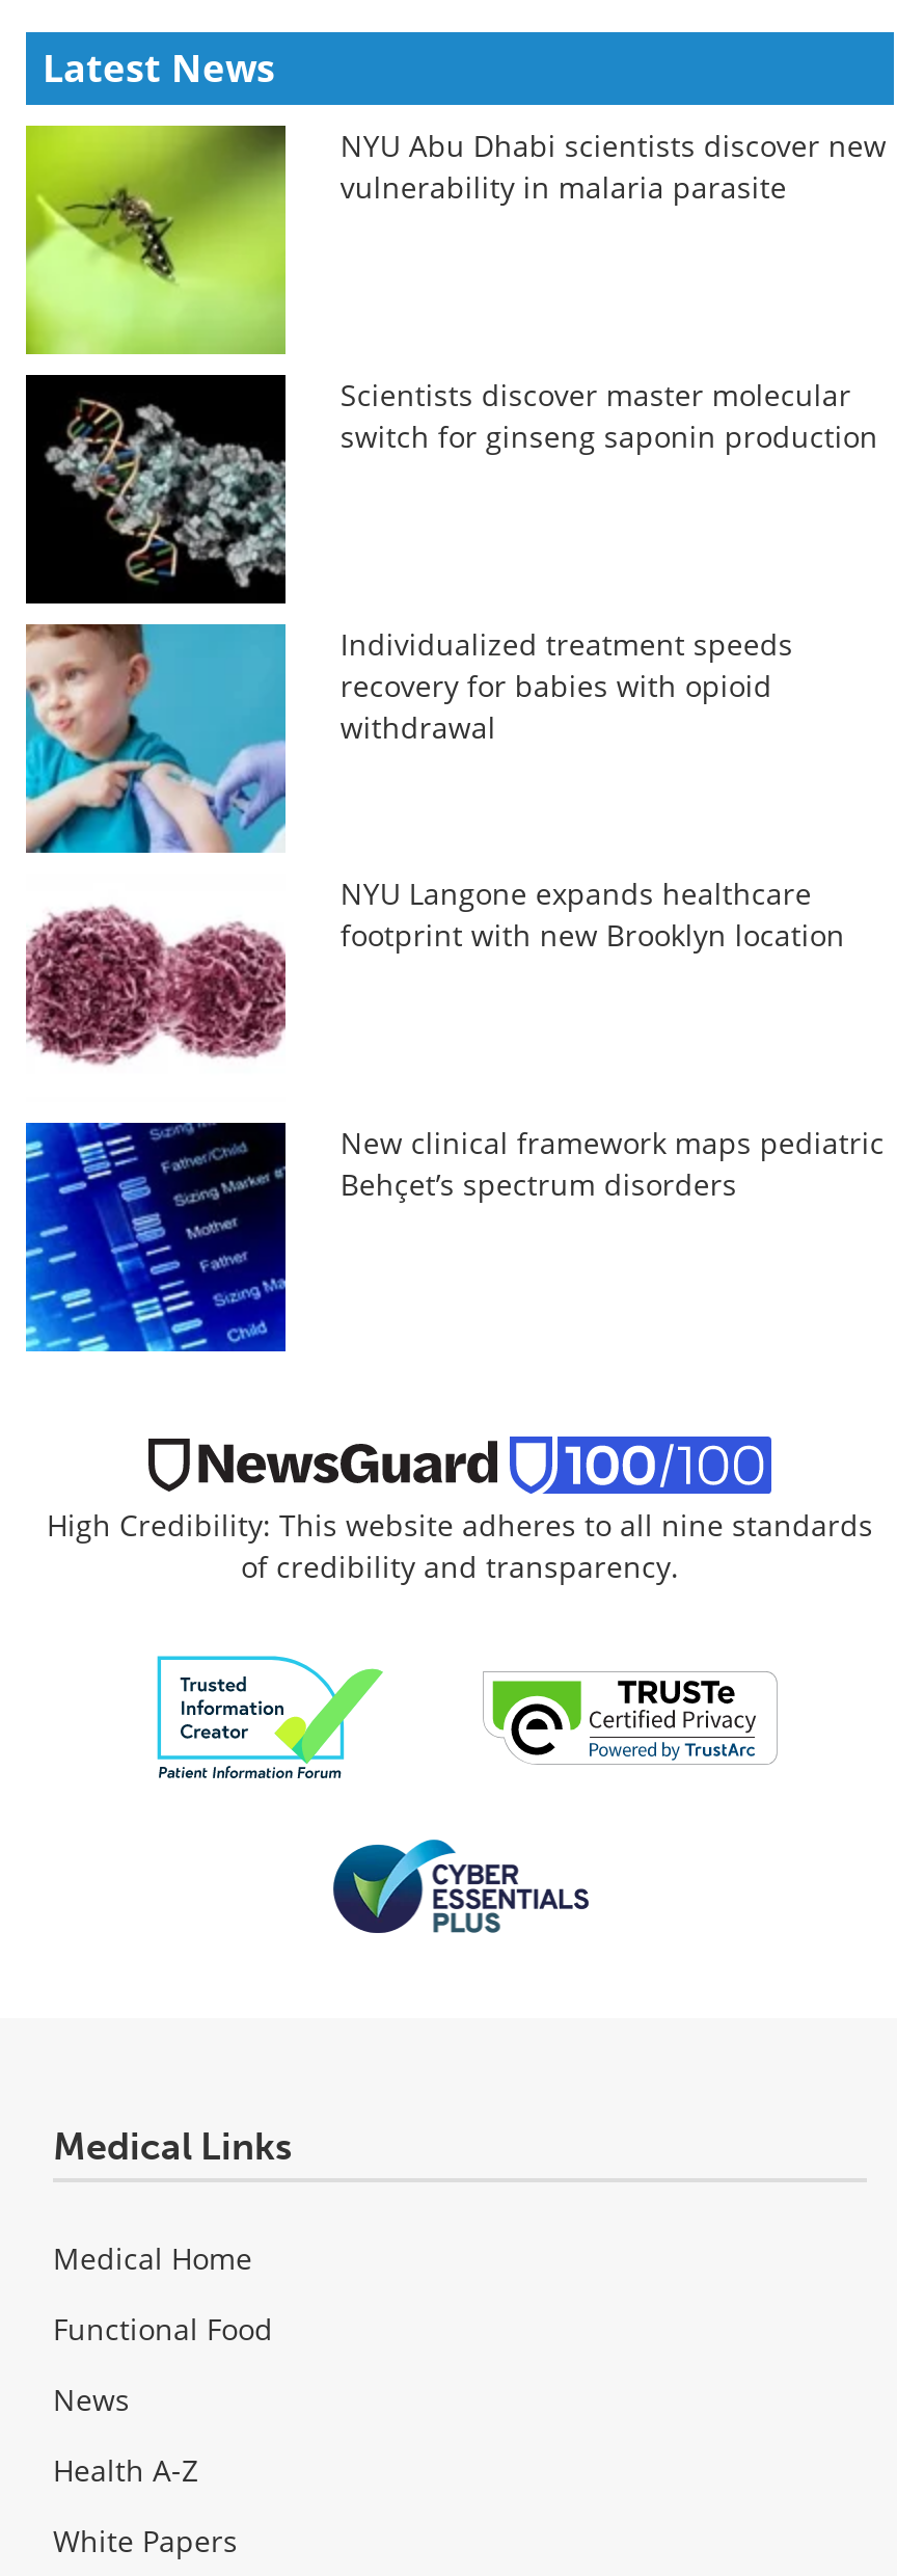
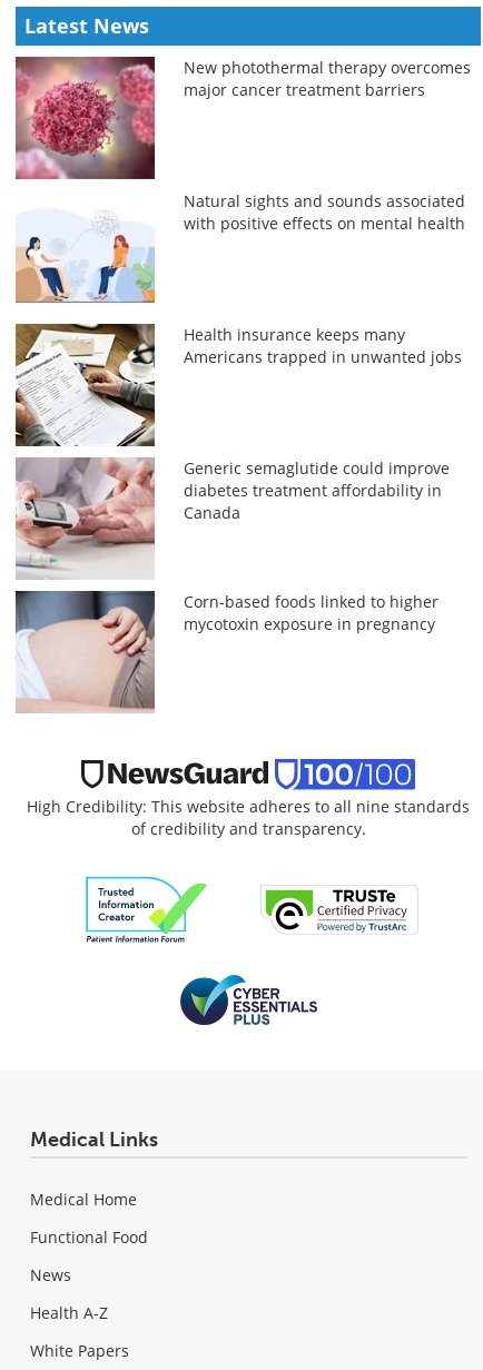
[24,124,886,356] [image] | NYU Abu Dhabi scientists discover new | vulnerability in malaria parasite -> [14,56,471,180] [image] | New photothermal therapy overcomes | major cancer treatment barriers
[24,373,878,606] [image] | Scientists discover master molecular | switch for ginseng saponin production -> [16,190,466,313] [image] | Natural sights and sounds associated | with positive effects on mental health
[24,622,793,855] [image] | Individualized treatment speeds | recovery for babies with opioid | withdrawal -> [14,323,462,447] [image] | Health insurance keeps many | Americans trapped in unwanted jobs
[24,873,845,1100] [image] | NYU Langone expands healthcare | footprint with new Brooklyn location -> [14,456,450,580] [image] | Generic semaglutide could improve | diabetes treatment affordability in | Canada
[24,1121,884,1353] [image] | New clinical framework maps pediatric | Behçet’s spectrum disorders -> [14,590,439,713] [image] | Corn-based foods linked to higher | mycotoxin exposure in pregnancy

